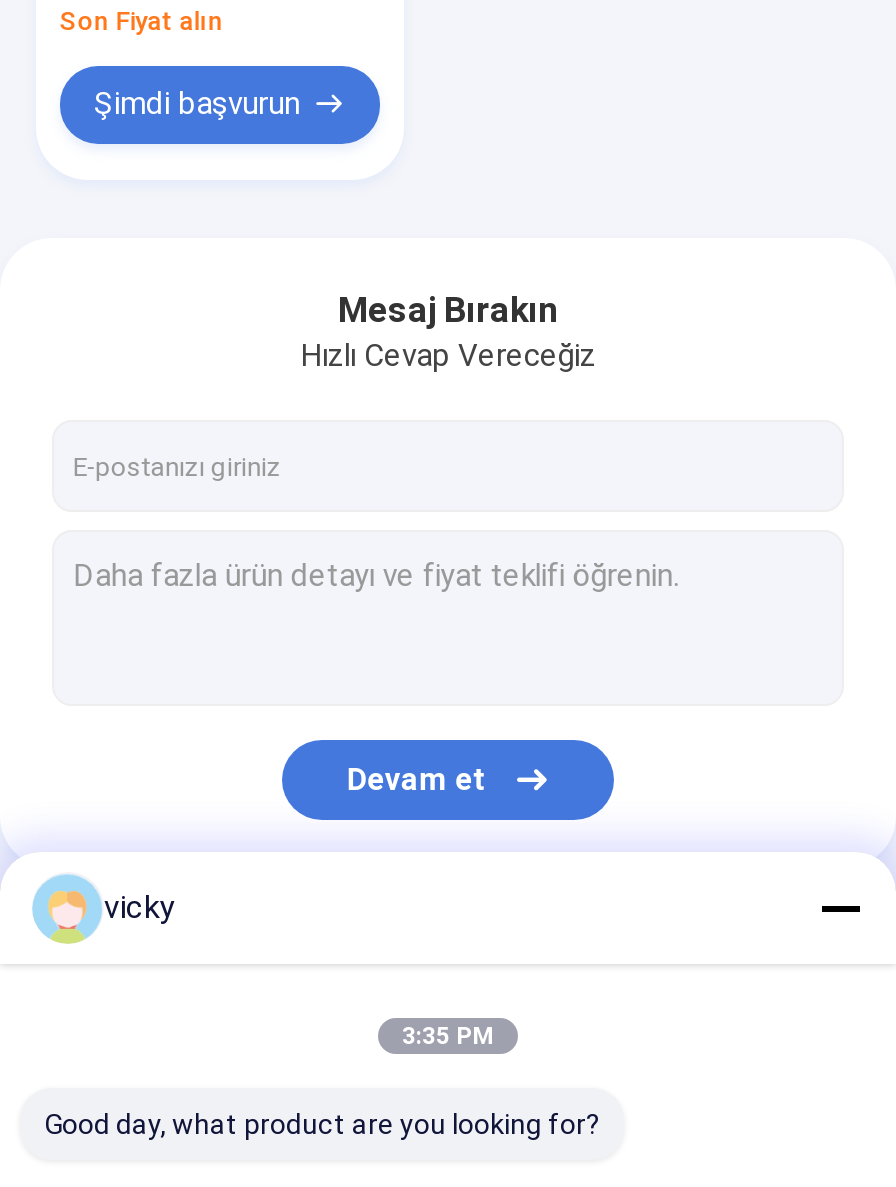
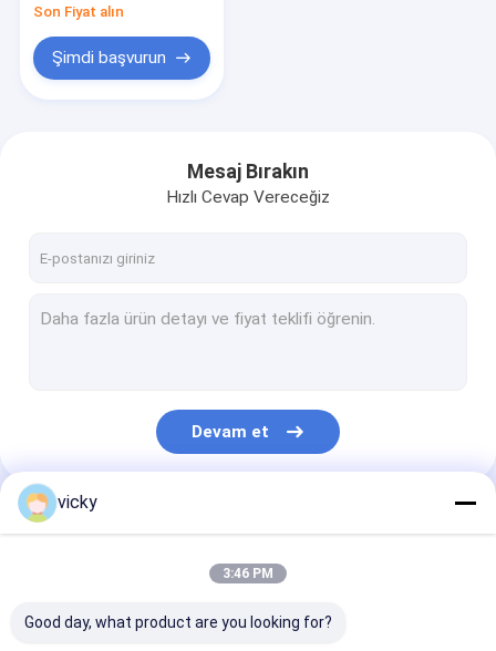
[402,1022,494,1050] 3:35 PM -> [223,566,273,581] 3:46 PM

